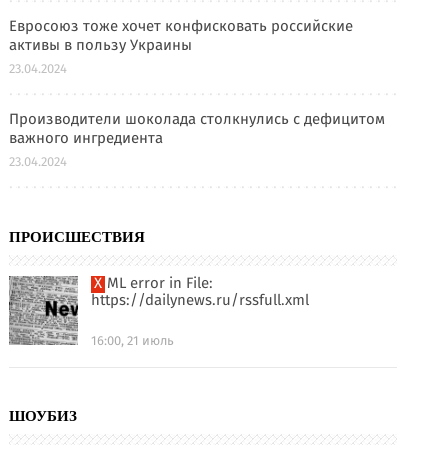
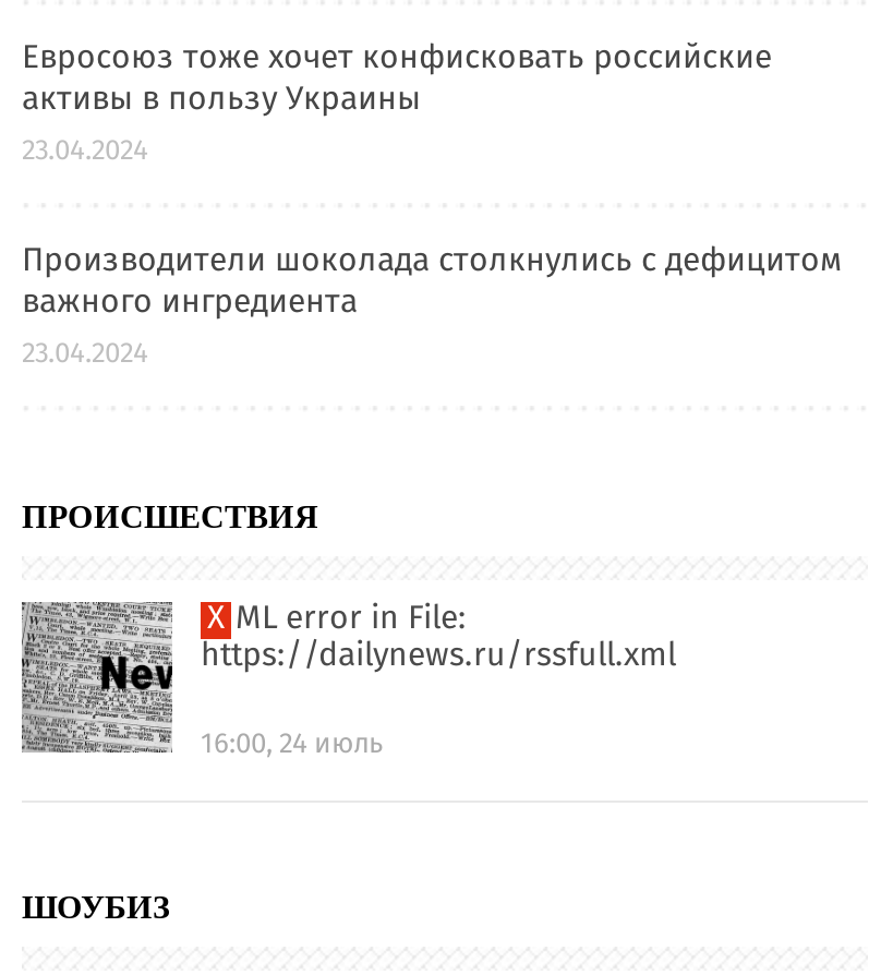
[91,331,174,352] 16:00, 21 июль -> [201,723,384,769] 16:00, 24 июль

